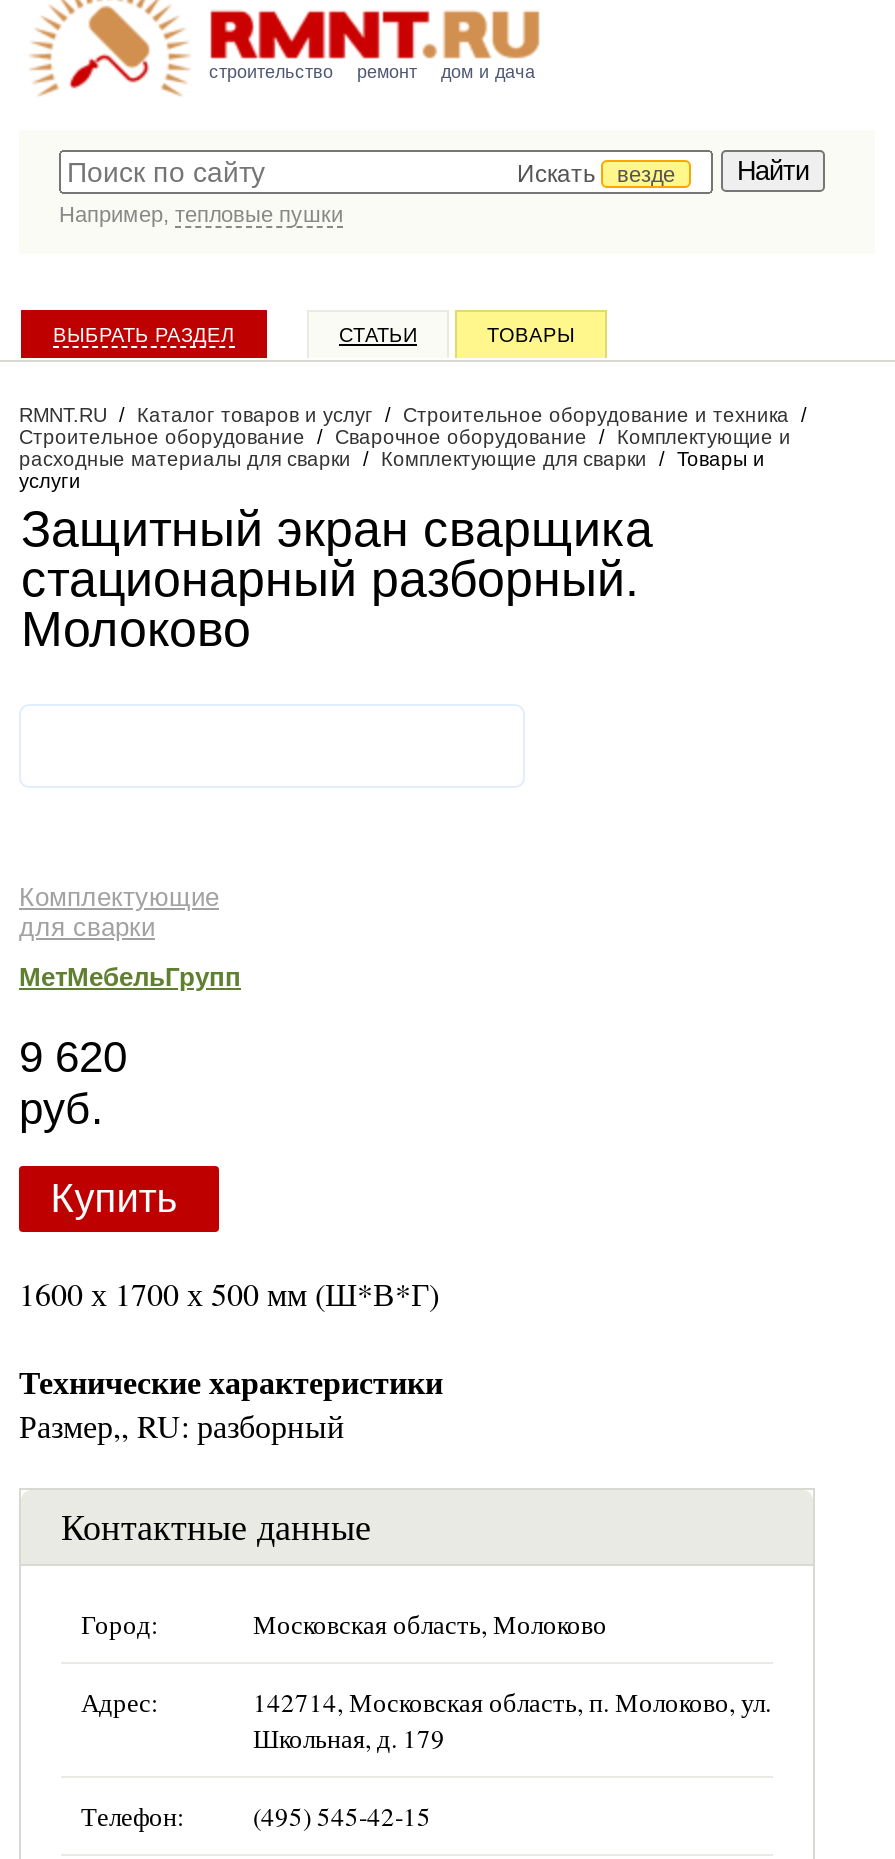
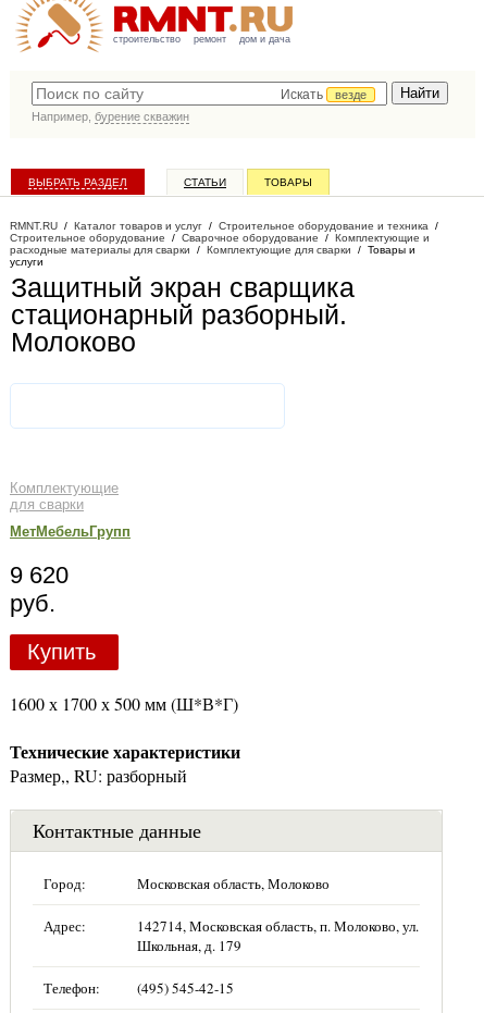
[59,202,343,226] Например, тепловые пушки -> [32,110,189,123] Например, бурение скважин

